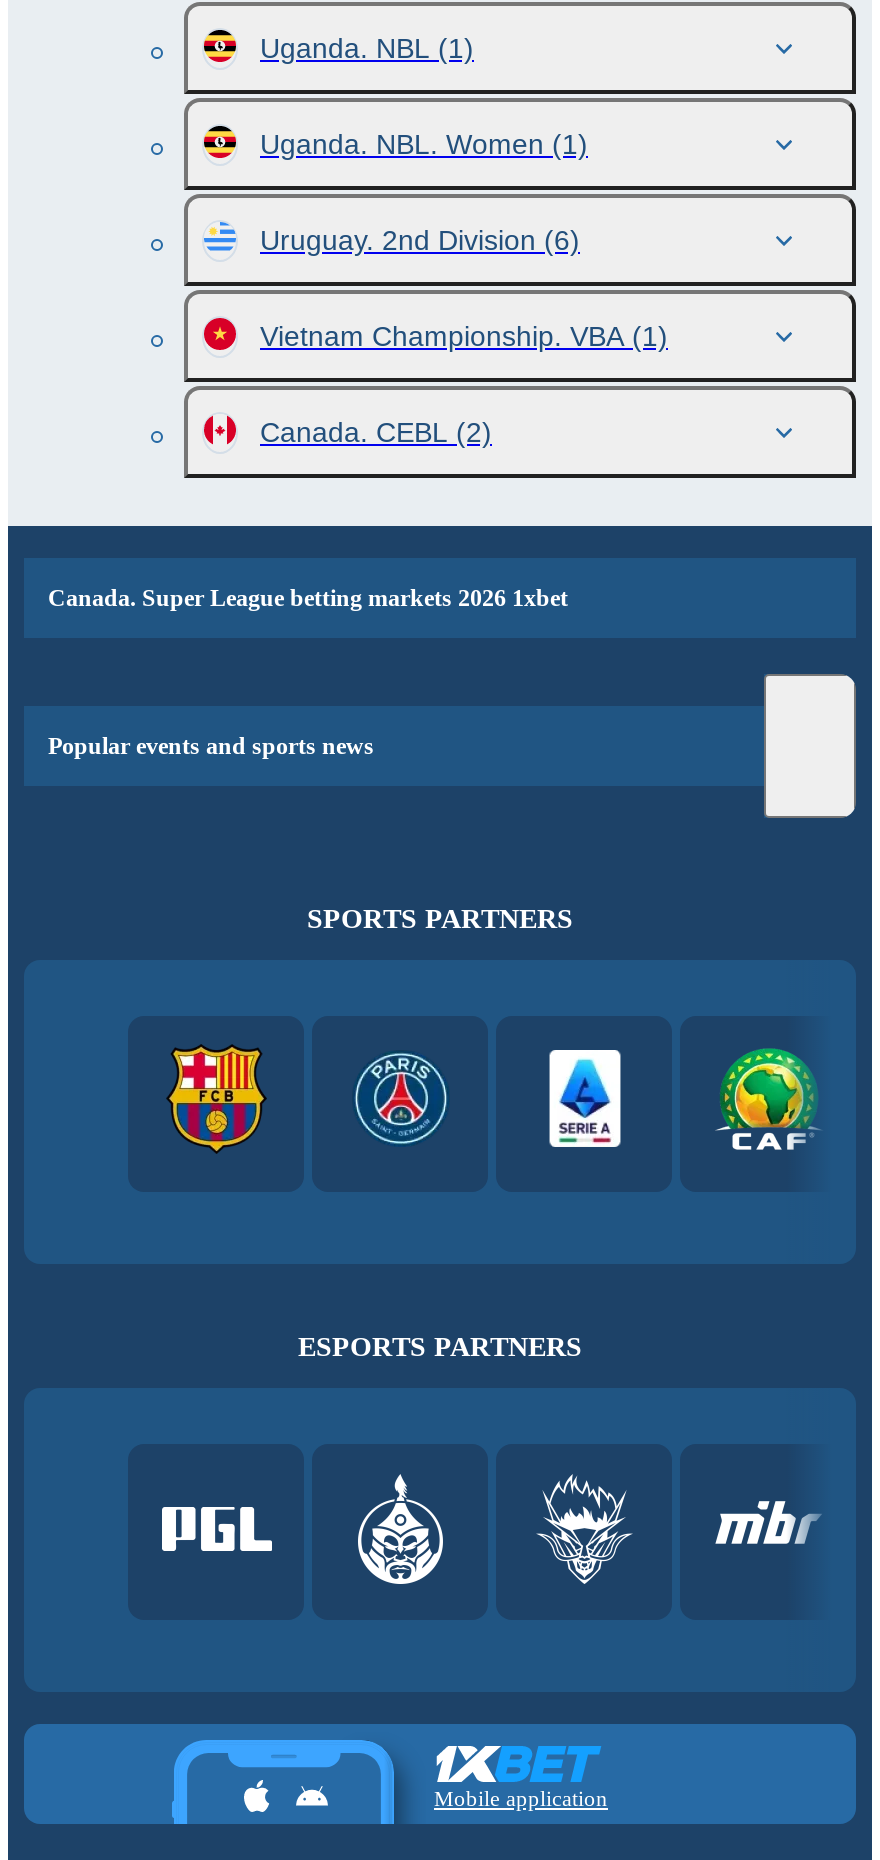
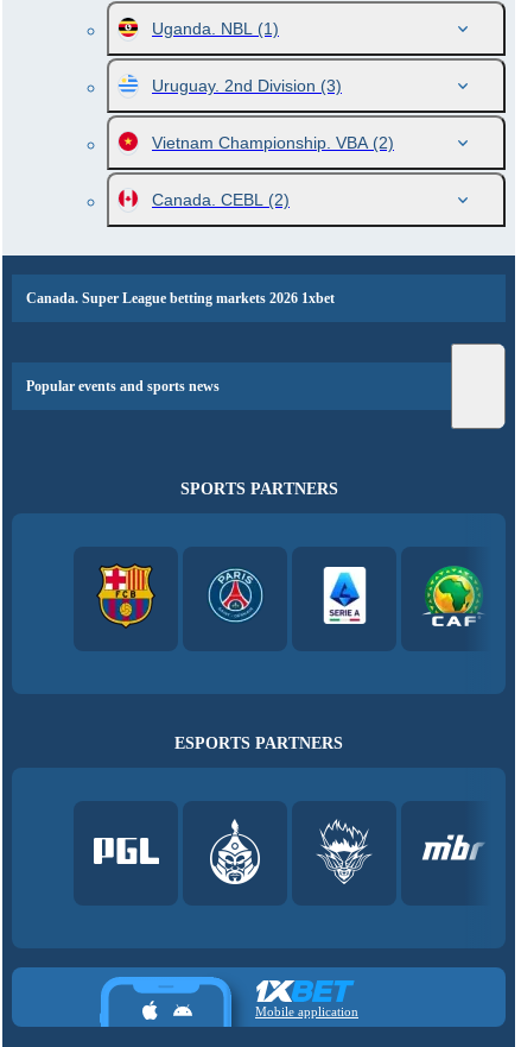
[260,128,668,352] Uganda. NBL. Women (1) | Uruguay. 2nd Division (6) | Vietnam Championship. VBA (1) -> [152,76,394,152] Uruguay. 2nd Division (3) | Vietnam Championship. VBA (2)

